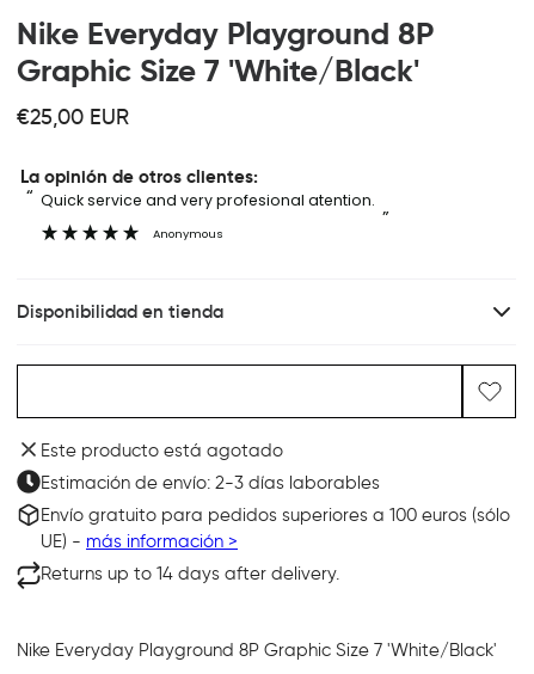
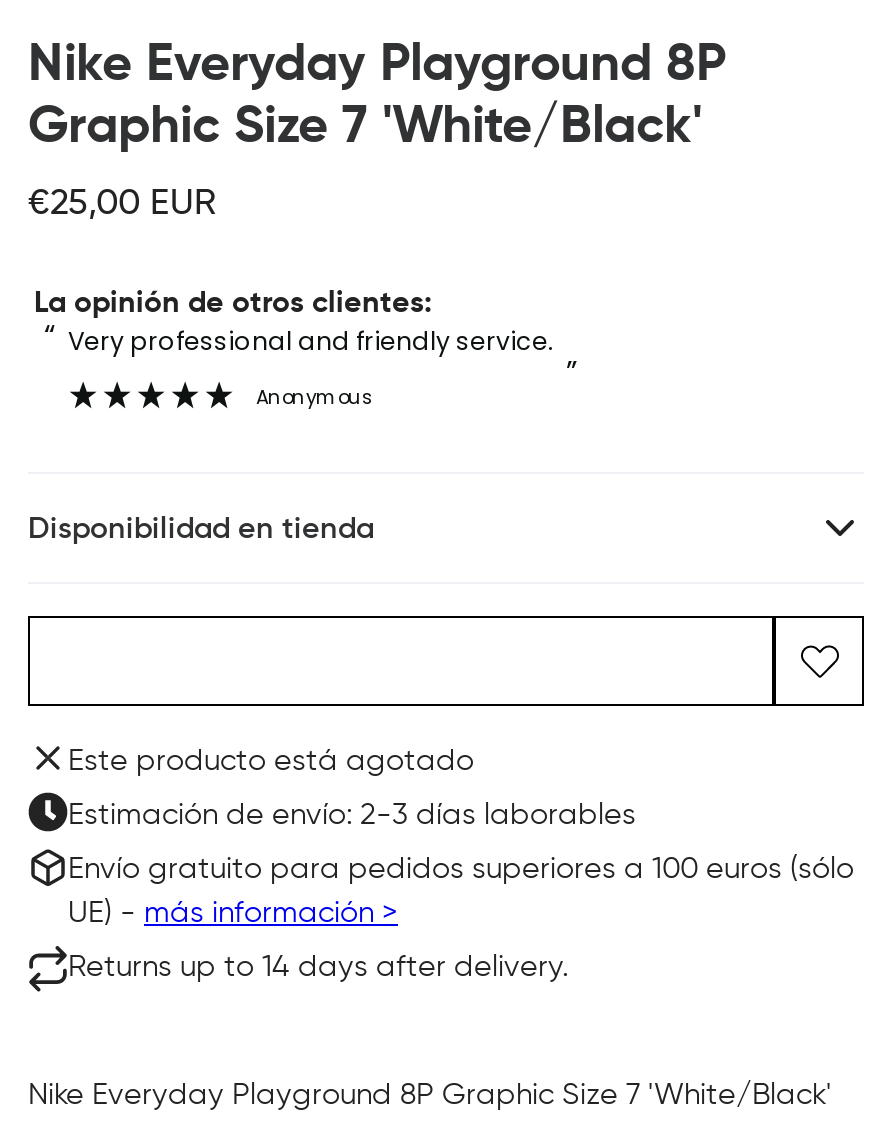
[54,190,375,210] Quick service and very profesional atention. -> [84,324,554,358] Very professional and friendly service.

